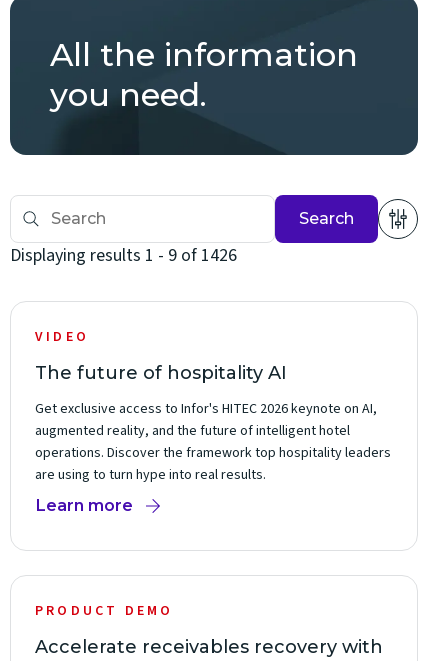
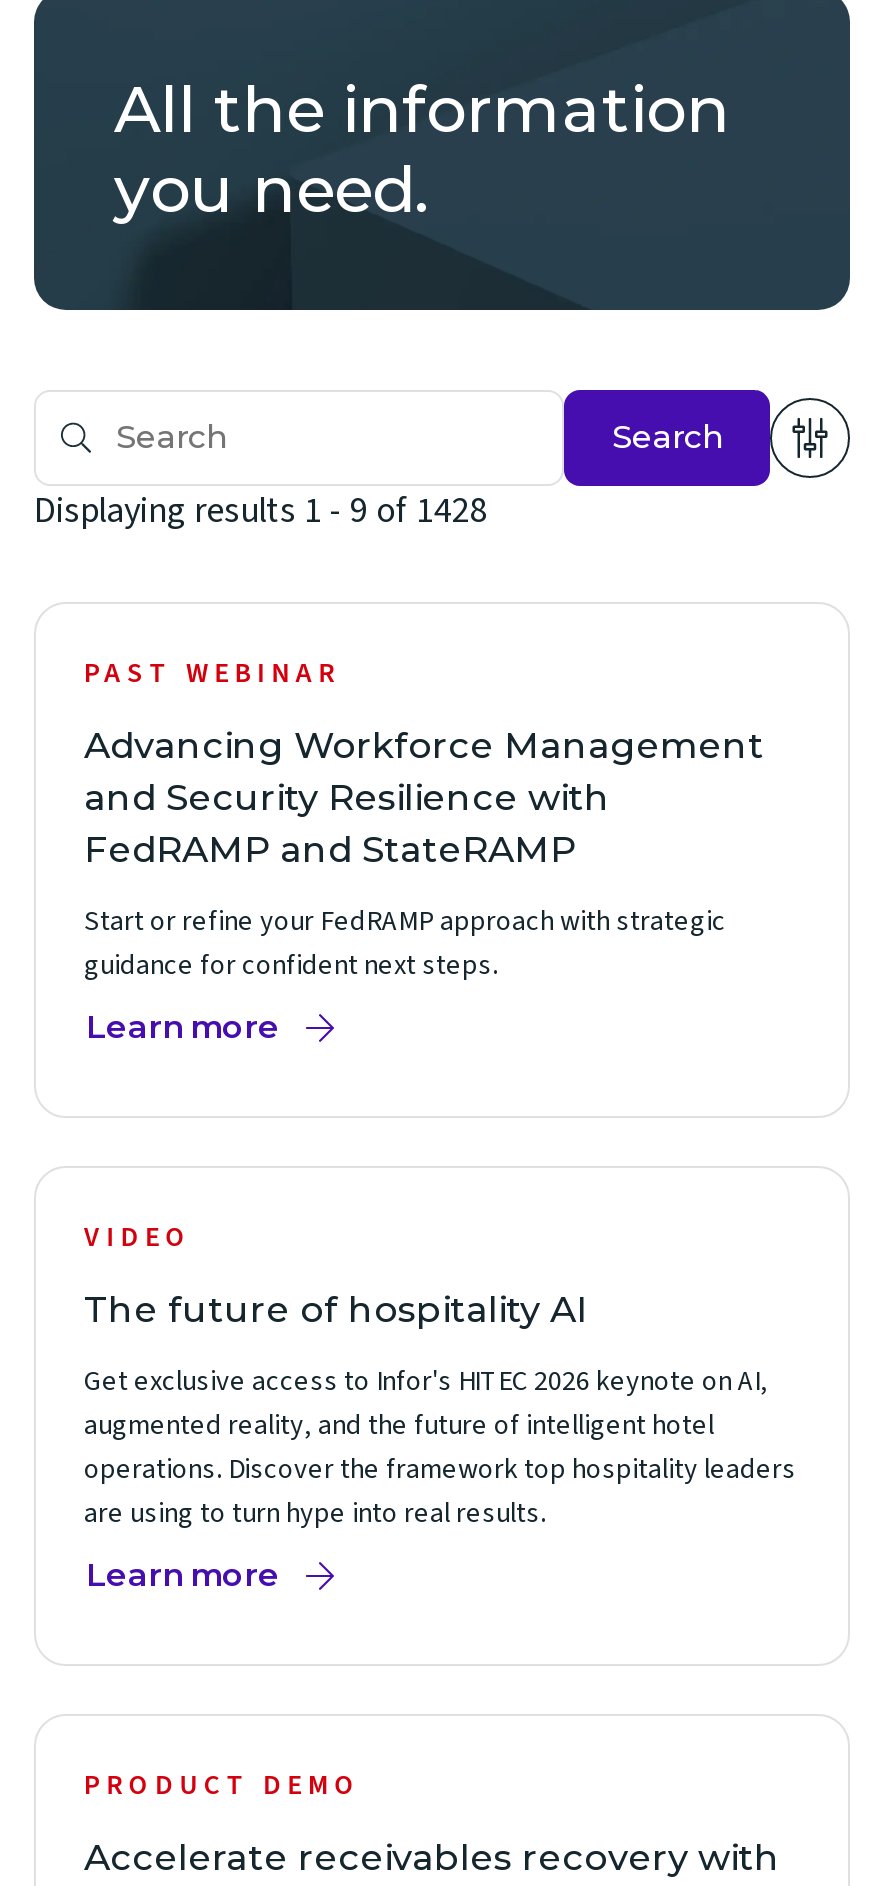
[10,243,237,268] Displaying results 1 - 9 of 1426 -> [34,486,764,1046] Displaying results 1 - 9 of 1428 | PAST WEBINAR | Advancing Workforce Management | and Security Resilience with | FedRAMP and StateRAMP | Start or refine your FedRAMP approach with strategic | guidance for confident next steps. | Learn more

